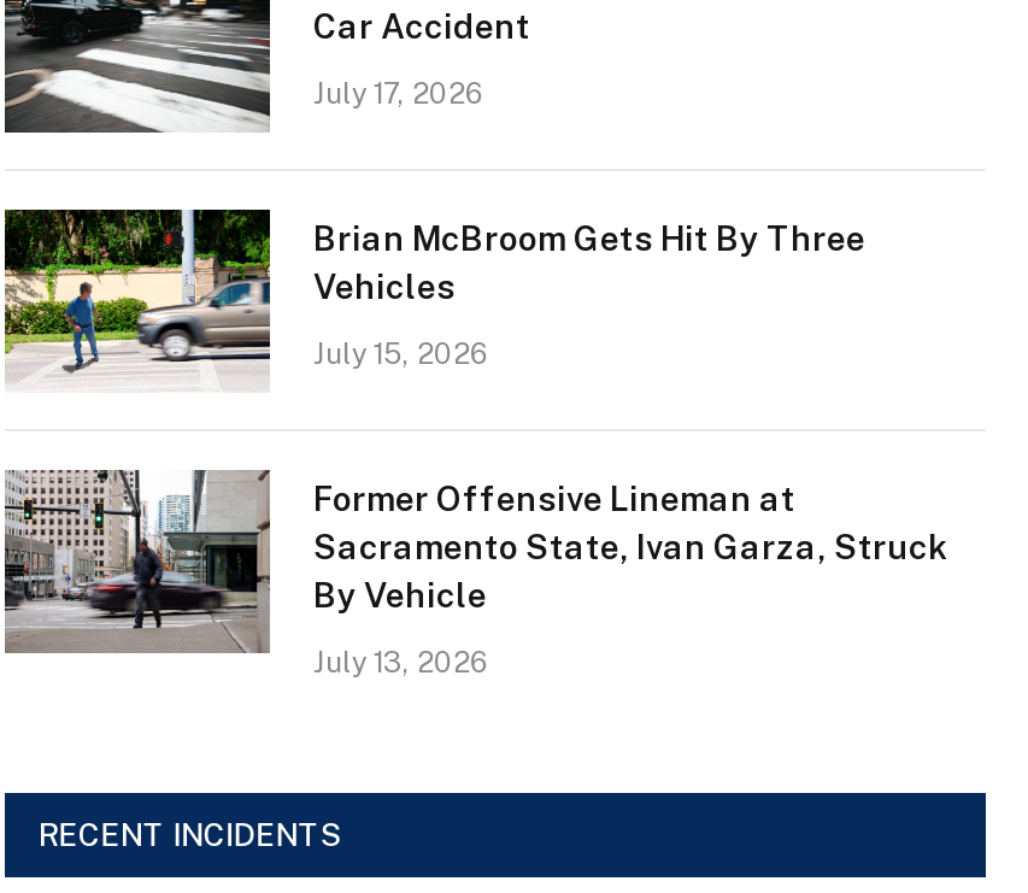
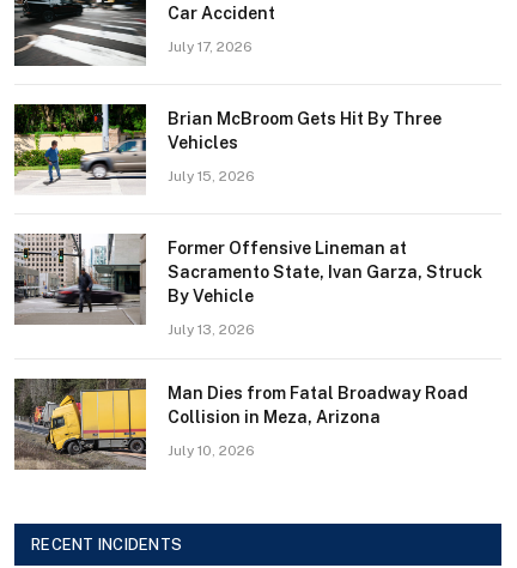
none -> [13,377,468,471] [image] | Man Dies from Fatal Broadway Road | Collision in Meza, Arizona | July 10, 2026

